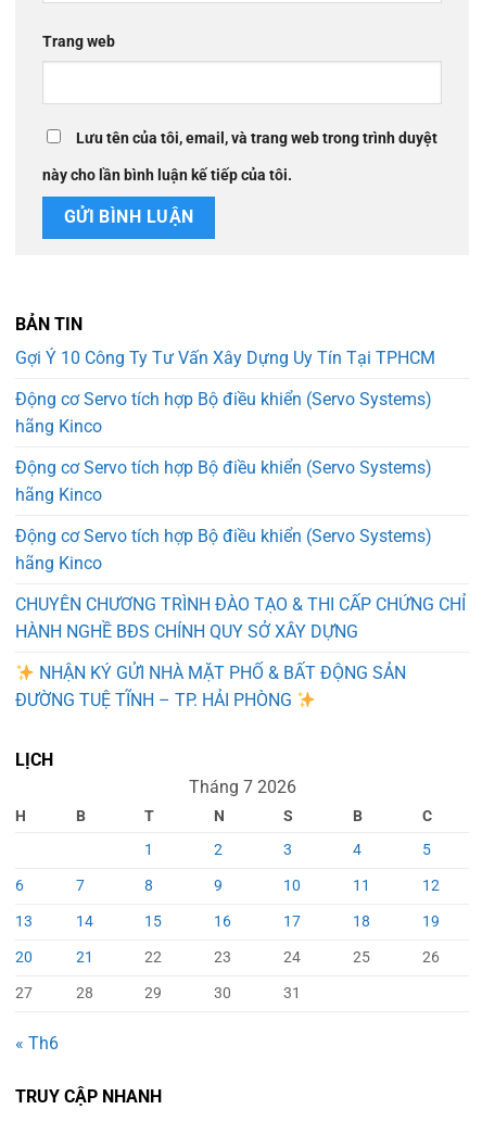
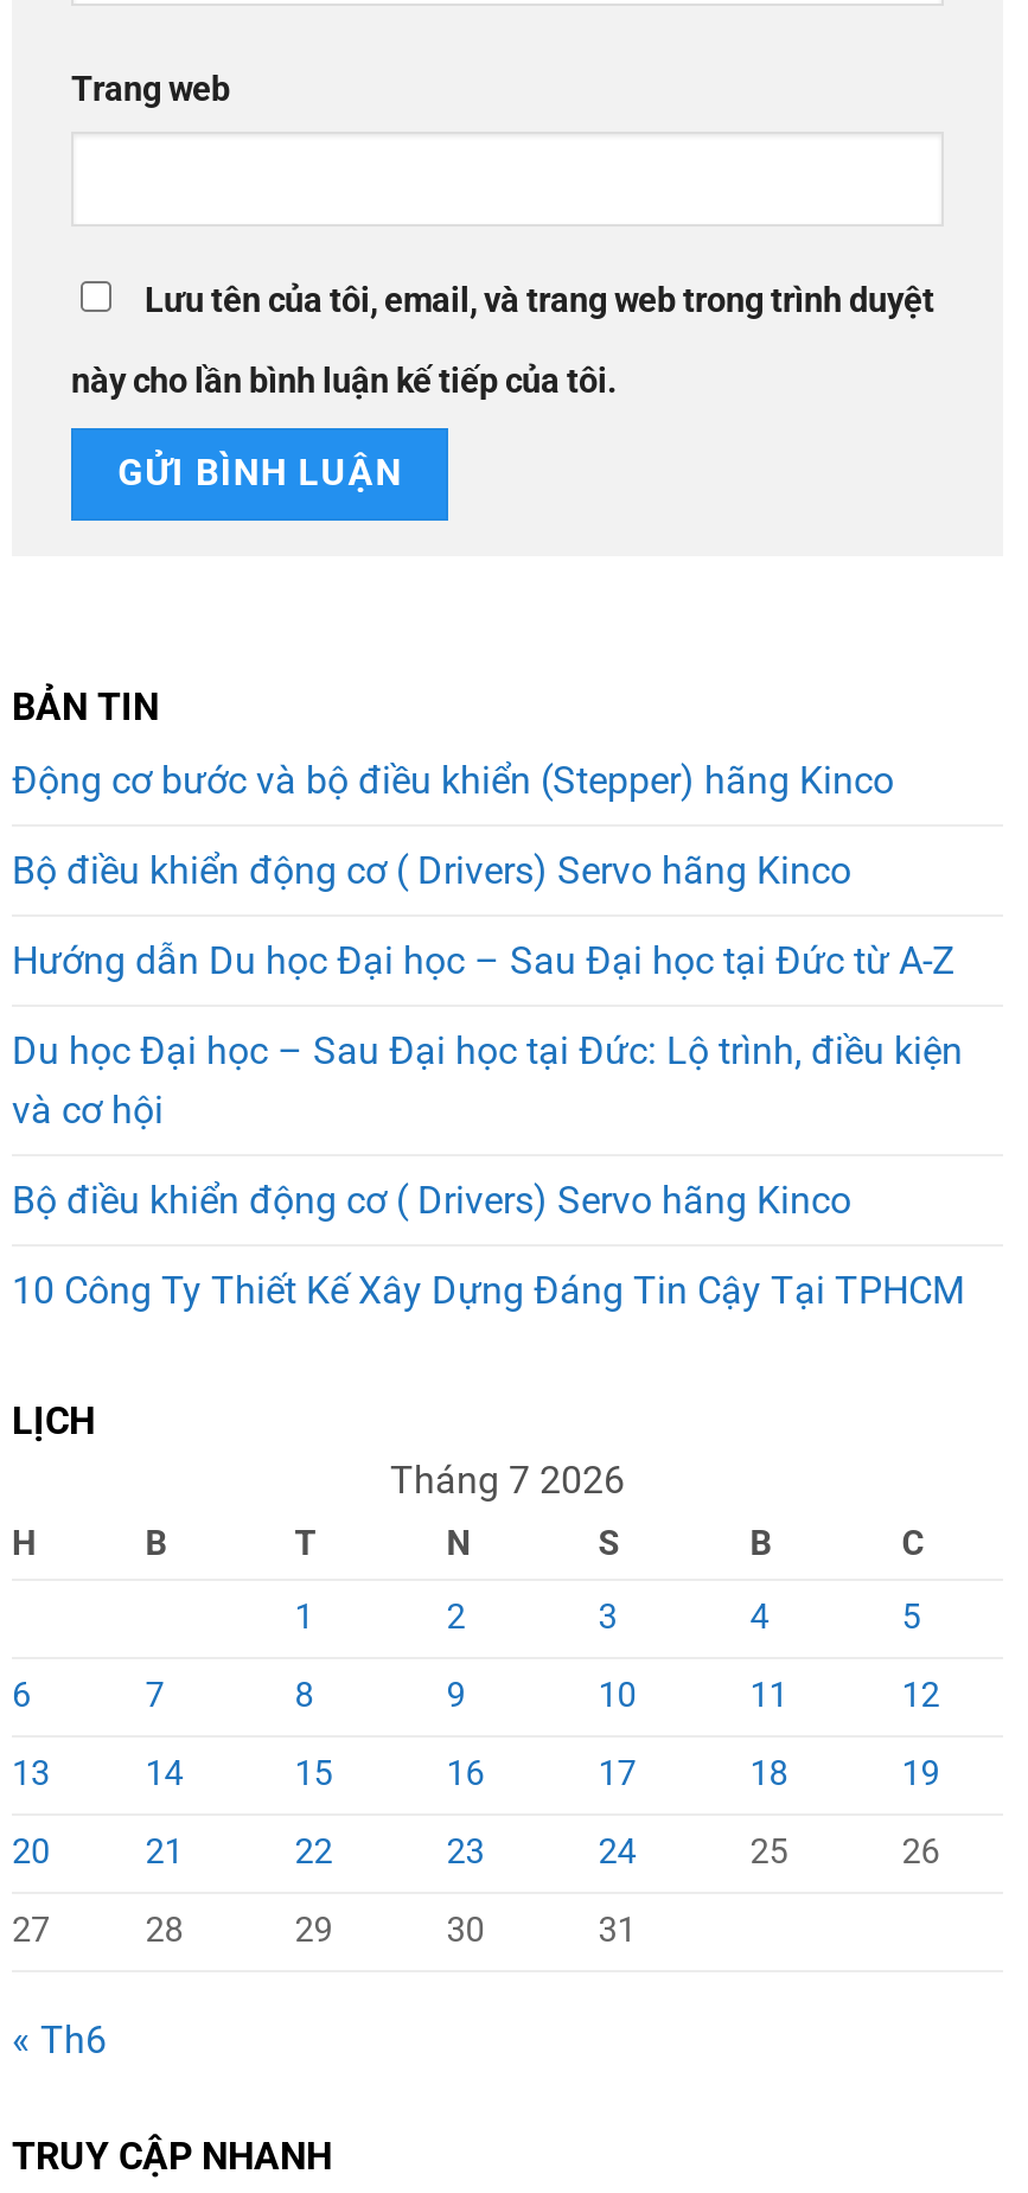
[15,348,435,368] Gợi Ý 10 Công Ty Tư Vấn Xây Dựng Uy Tín Tại TPHCM -> [12,758,894,803] Động cơ bước và bộ điều khiển (Stepper) hãng Kinco
[15,389,432,437] Động cơ Servo tích hợp Bộ điều khiển (Servo Systems) | hãng Kinco -> [12,848,851,894] Bộ điều khiển động cơ ( Drivers) Servo hãng Kinco
[15,457,432,505] Động cơ Servo tích hợp Bộ điều khiển (Servo Systems) | hãng Kinco -> [12,939,956,984] Hướng dẫn Du học Đại học – Sau Đại học tại Đức từ A-Z
[15,526,432,574] Động cơ Servo tích hợp Bộ điều khiển (Servo Systems) | hãng Kinco -> [12,1029,963,1133] Du học Đại học – Sau Đại học tại Đức: Lộ trình, điều kiện | và cơ hội
[15,594,466,642] CHUYÊN CHƯƠNG TRÌNH ĐÀO TẠO & THI CẤP CHỨNG CHỈ | HÀNH NGHỀ BĐS CHÍNH QUY SỞ XÂY DỰNG -> [12,1178,851,1223] Bộ điều khiển động cơ ( Drivers) Servo hãng Kinco
[15,663,406,711] NHẬN KÝ GỬI NHÀ MẶT PHỐ & BẤT ĐỘNG SẢN | ĐƯỜNG TUỆ TĨNH – TP. HẢI PHÒNG -> [12,1268,965,1313] 10 Công Ty Thiết Kế Xây Dựng Đáng Tin Cậy Tại TPHCM

